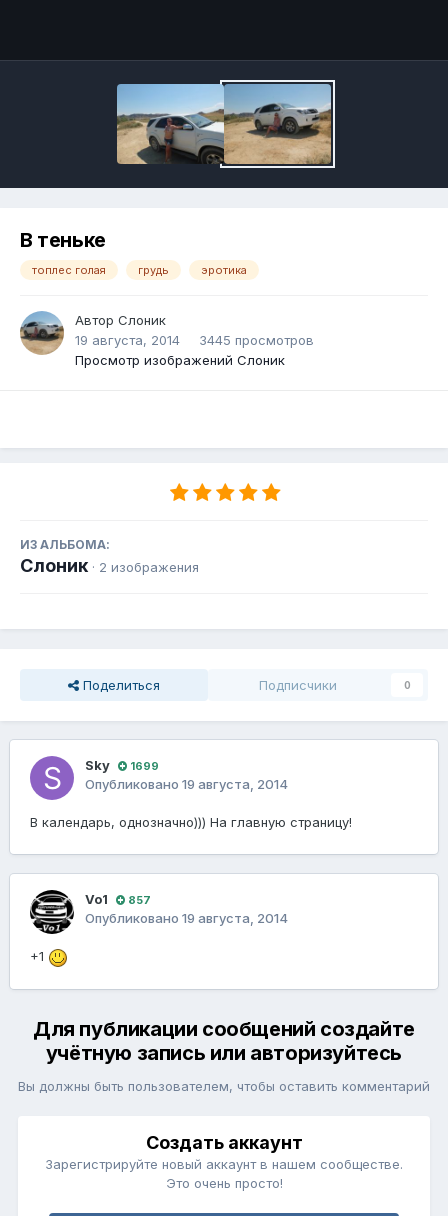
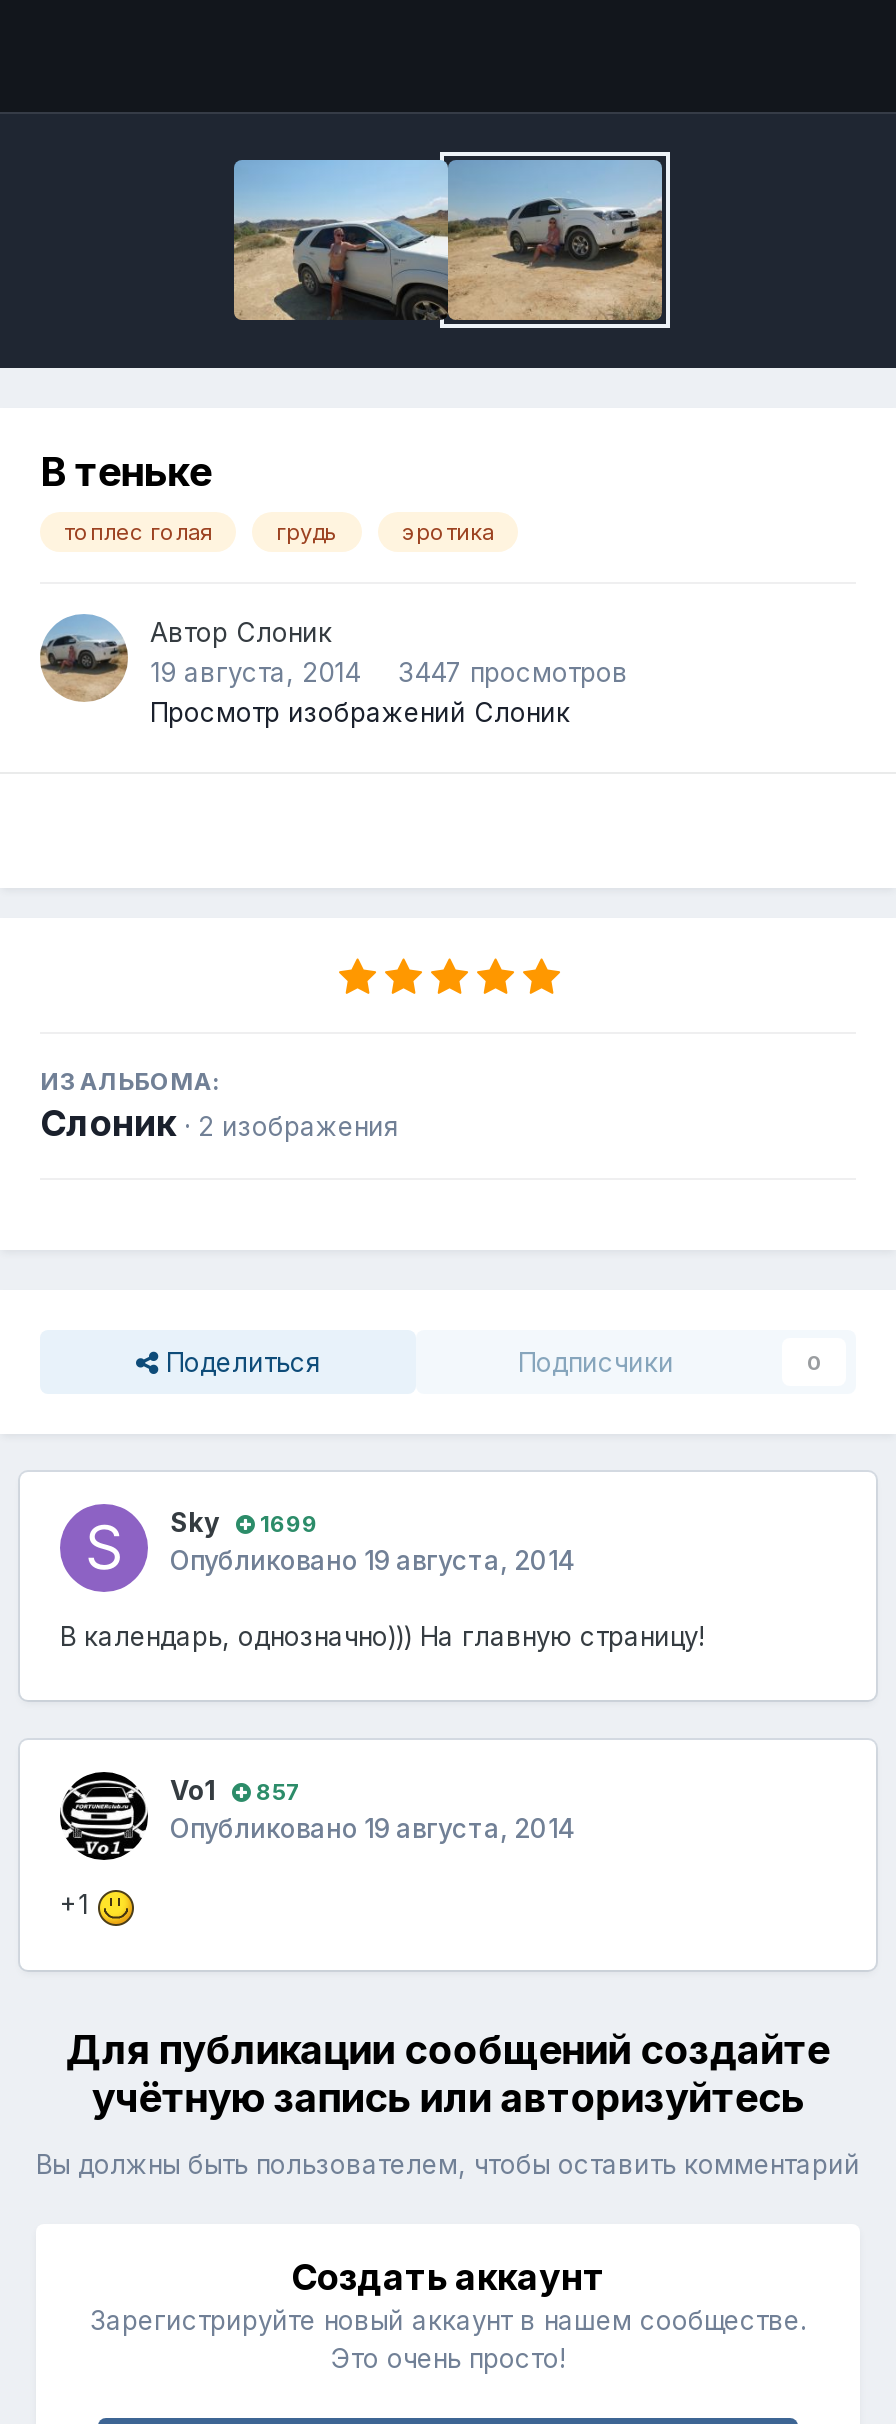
[75,332,314,348] 19 августа, 2014 3445 просмотров -> [150,656,628,688] 19 августа, 2014 3447 просмотров

